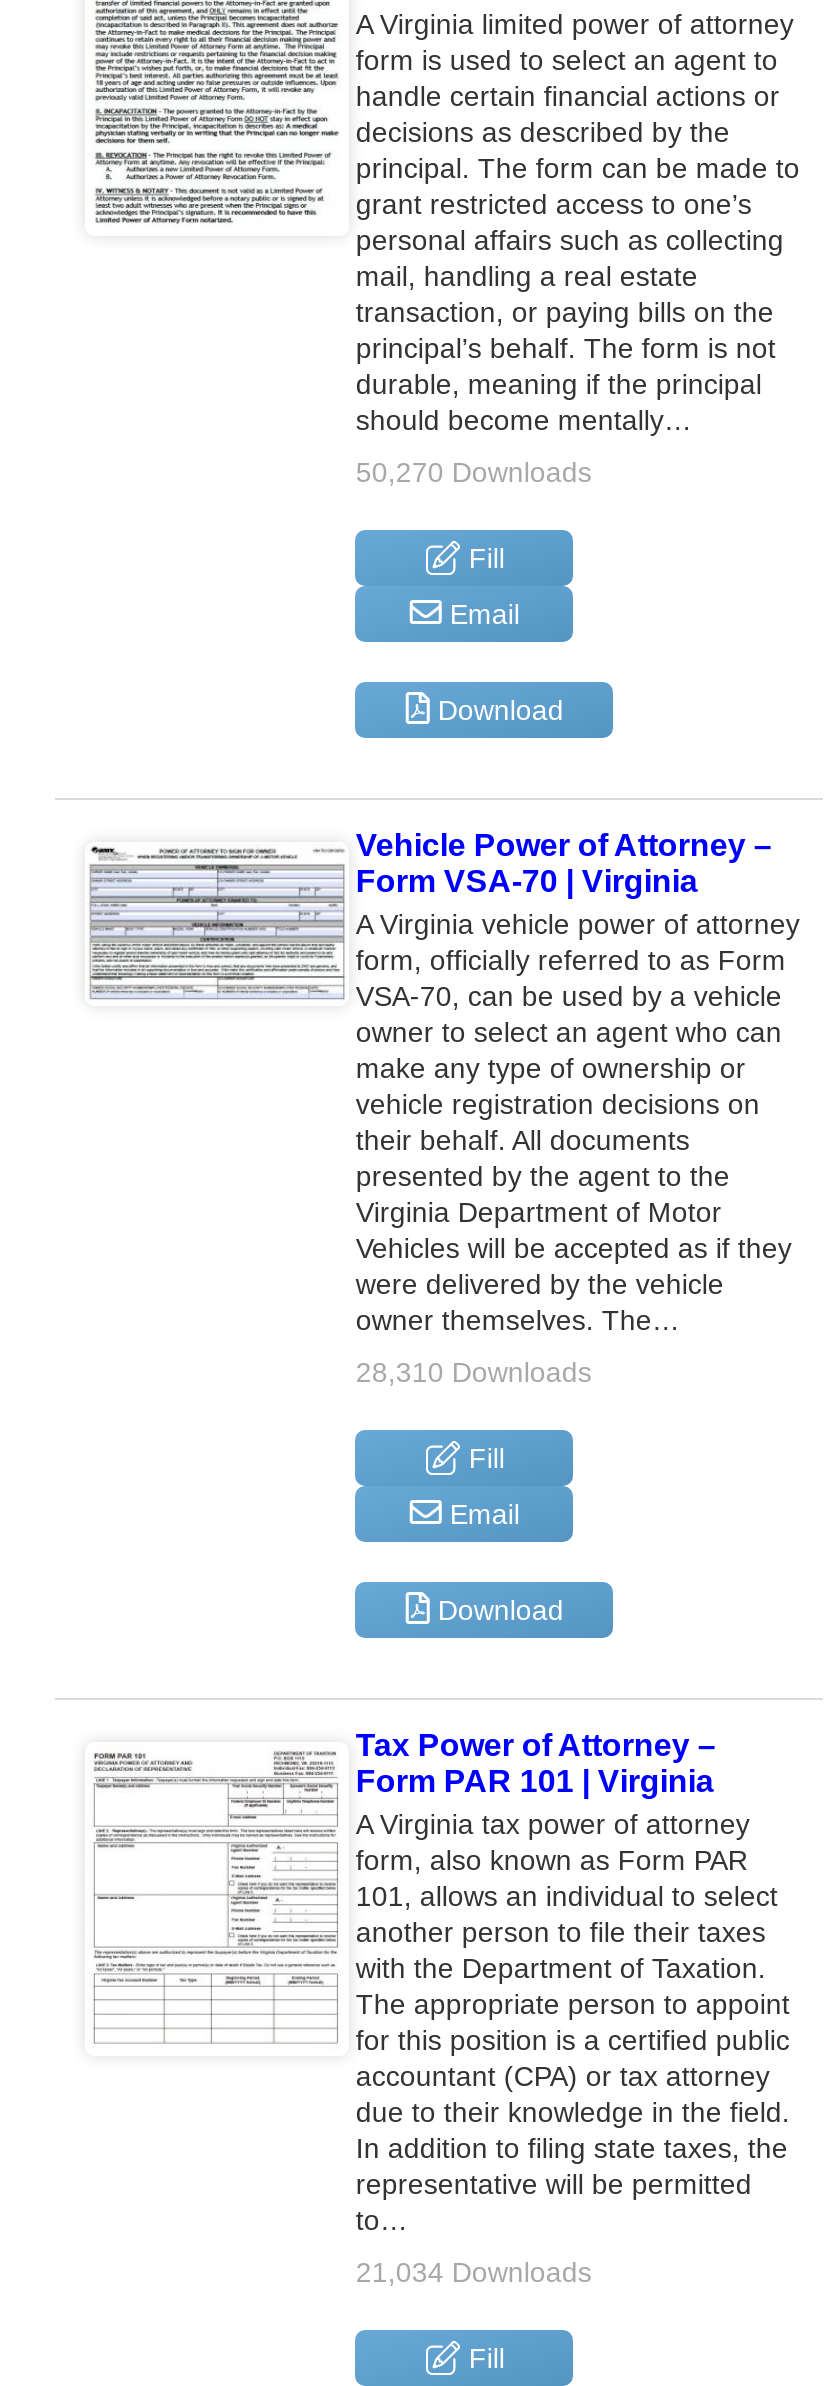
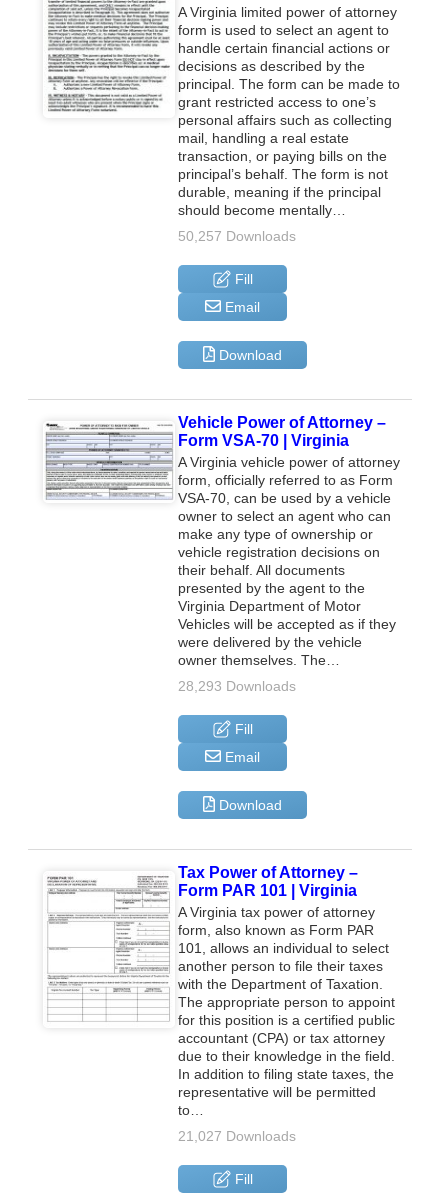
[356,455,592,487] 50,270 Downloads -> [178,228,296,244] 50,257 Downloads
[356,1355,592,1387] 28,310 Downloads -> [178,678,296,694] 28,293 Downloads
[356,2255,592,2287] 21,034 Downloads -> [178,1128,296,1144] 21,027 Downloads

